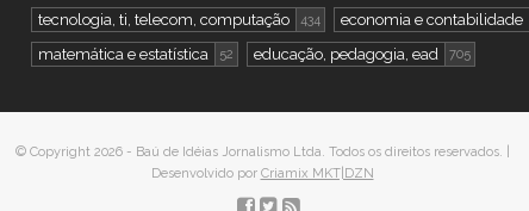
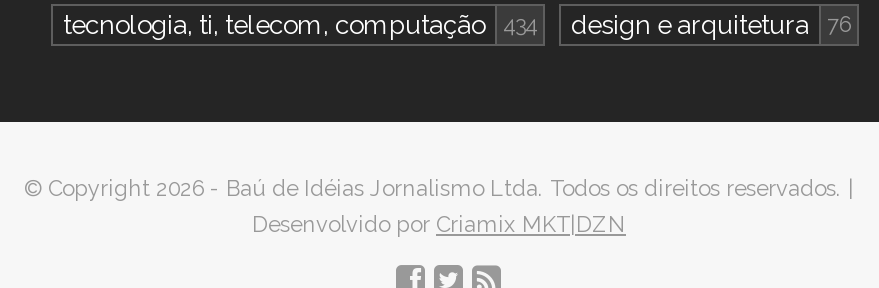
[38,11,523,63] economia e contabilidade | matemática e estatística | 52 | educação, pedagogia, ead | 705 -> [571,10,851,40] design e arquitetura | 76

